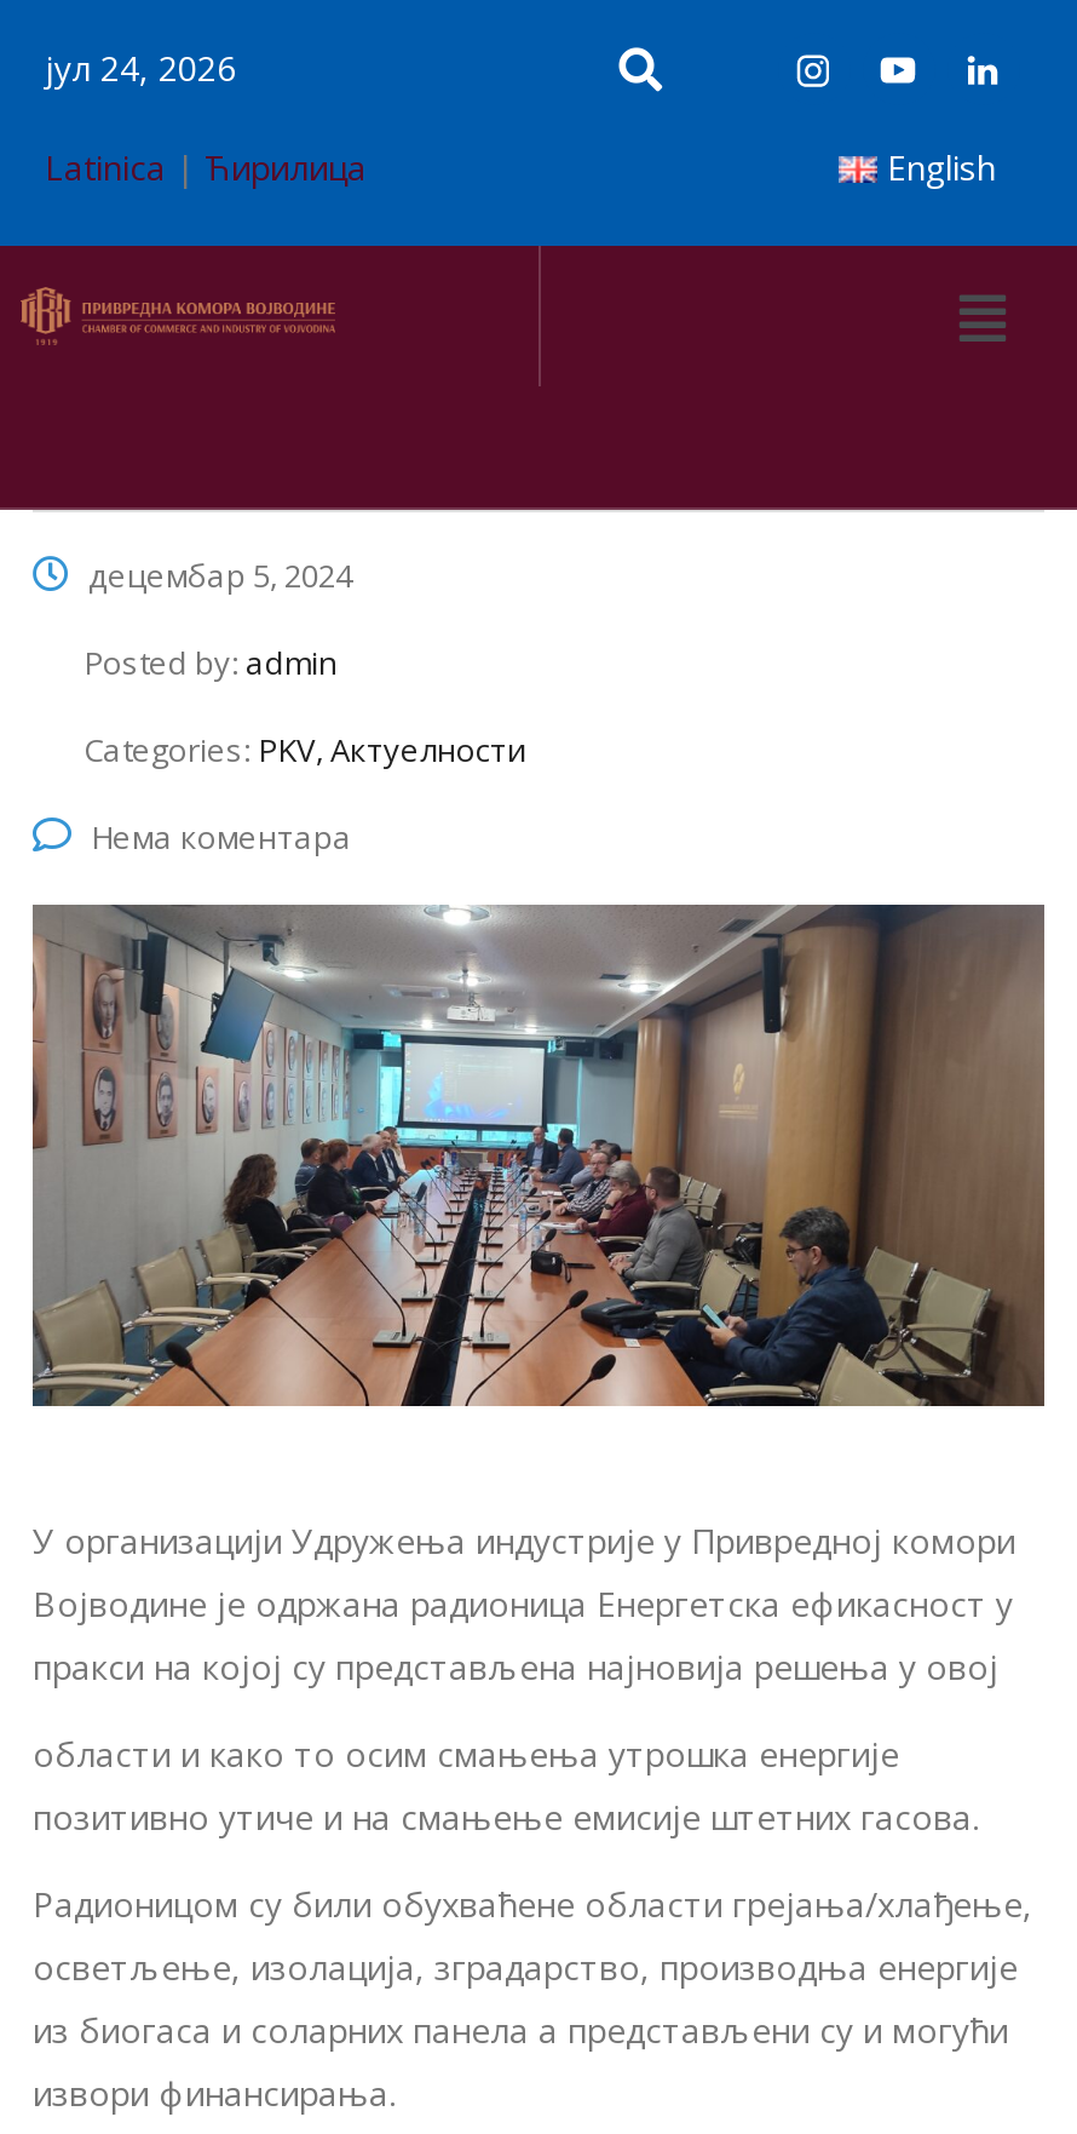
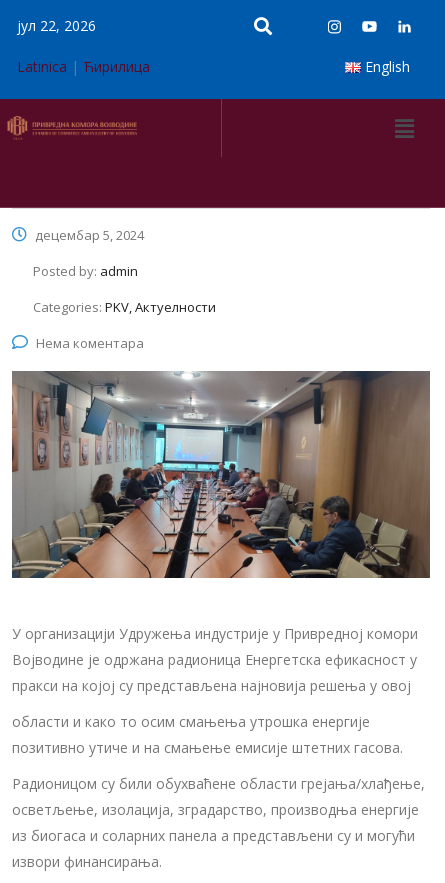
[45,45,236,91] јул 24, 2026 -> [17,16,96,35] јул 22, 2026

